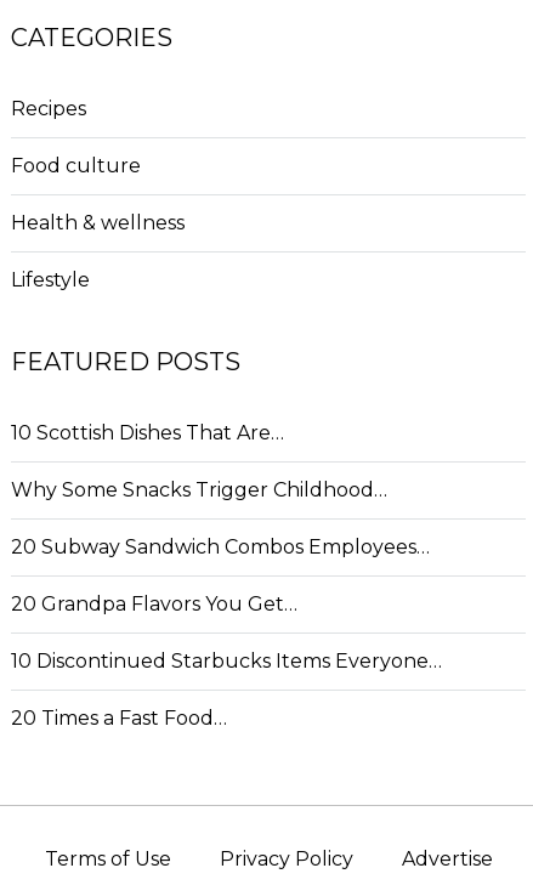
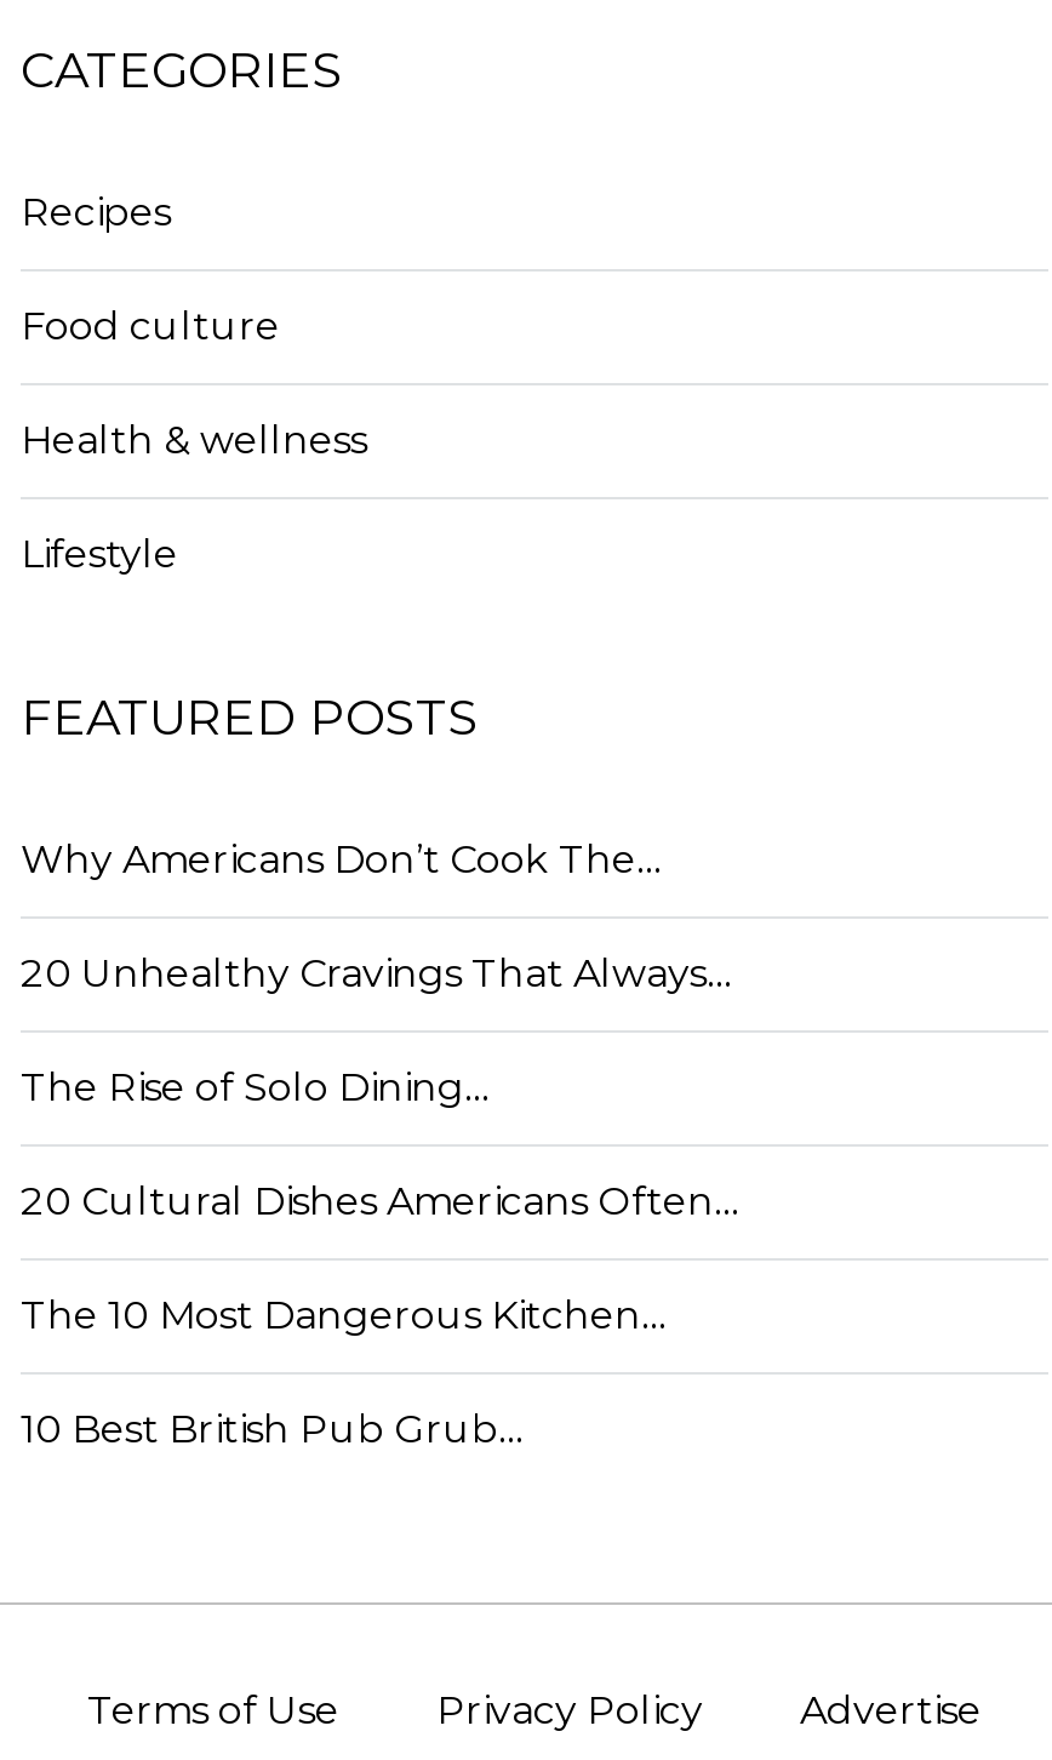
[11,421,284,444] 10 Scottish Dishes That Are… -> [21,836,663,882] Why Americans Don’t Cook The…
[11,478,387,501] Why Some Snacks Trigger Childhood… -> [21,950,733,996] 20 Unhealthy Cravings That Always…
[11,535,430,558] 20 Subway Sandwich Combos Employees… -> [21,1064,491,1110] The Rise of Solo Dining…
[11,592,297,615] 20 Grandpa Flavors You Get… -> [21,1178,741,1224] 20 Cultural Dishes Americans Often…
[11,649,442,673] 10 Discontinued Starbucks Items Everyone… -> [21,1292,668,1338] The 10 Most Dangerous Kitchen…
[11,707,227,730] 20 Times a Fast Food… -> [21,1406,525,1452] 10 Best British Pub Grub…

